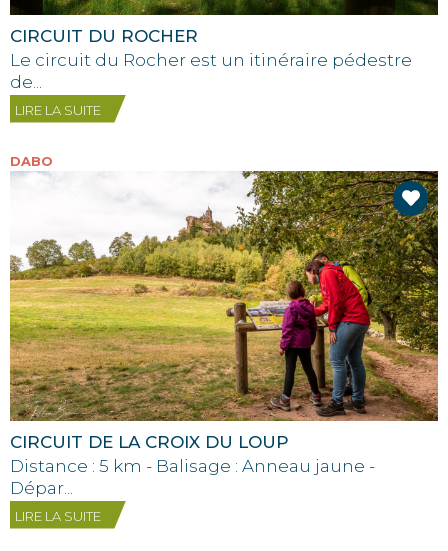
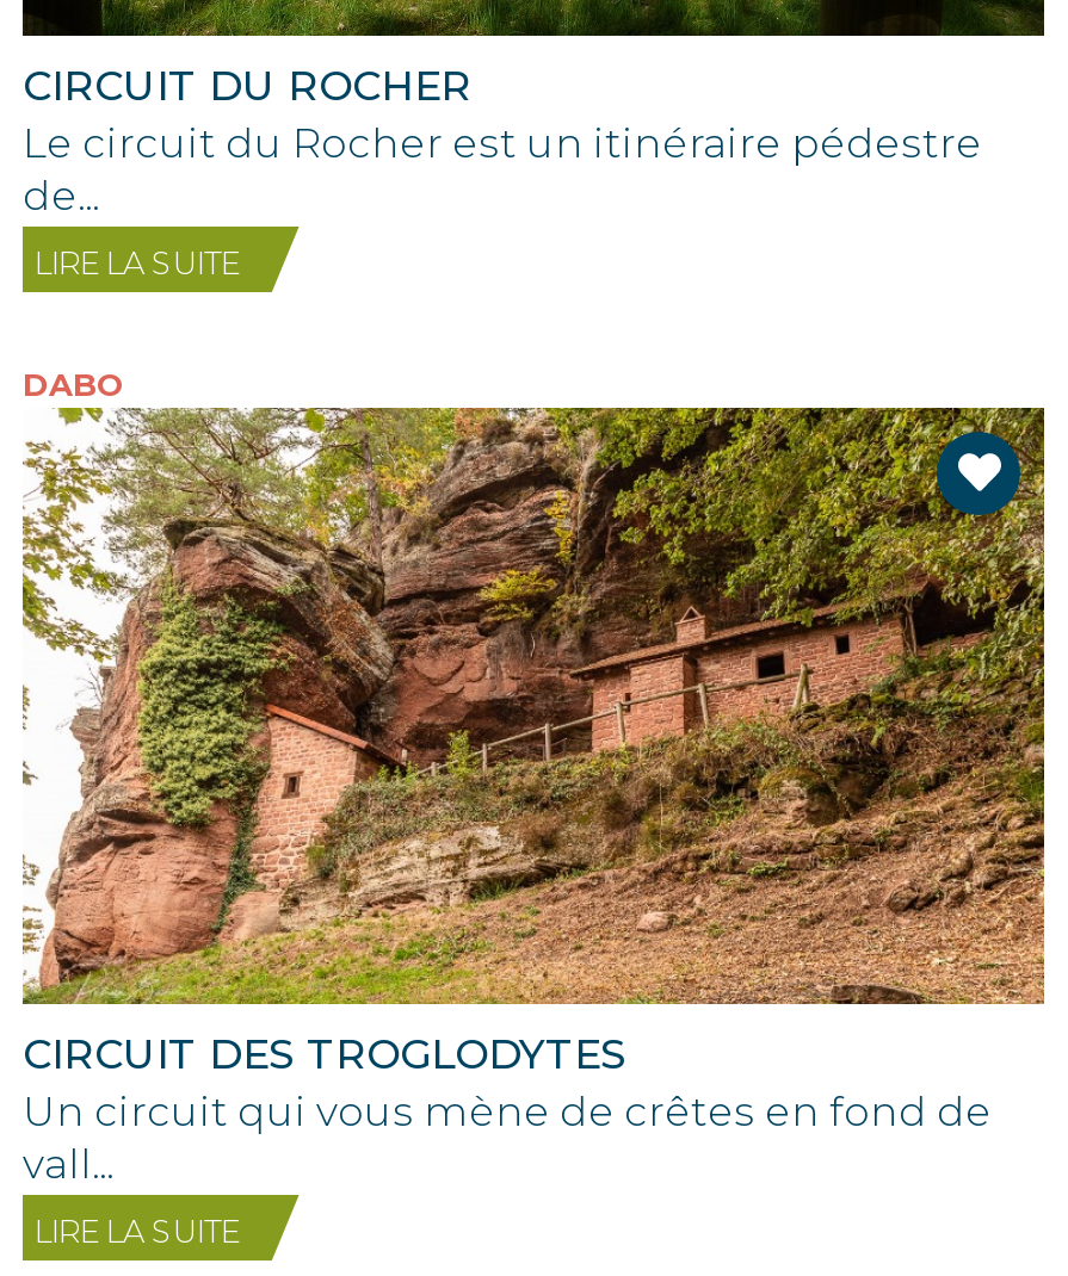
[9,170,439,497] [image] | CIRCUIT DE LA CROIX DU LOUP | Distance : 5 km - Balisage : Anneau jaune - | Dépar... -> [20,405,1047,1187] [image] | CIRCUIT DES TROGLODYTES | Un circuit qui vous mène de crêtes en fond de | vall...

